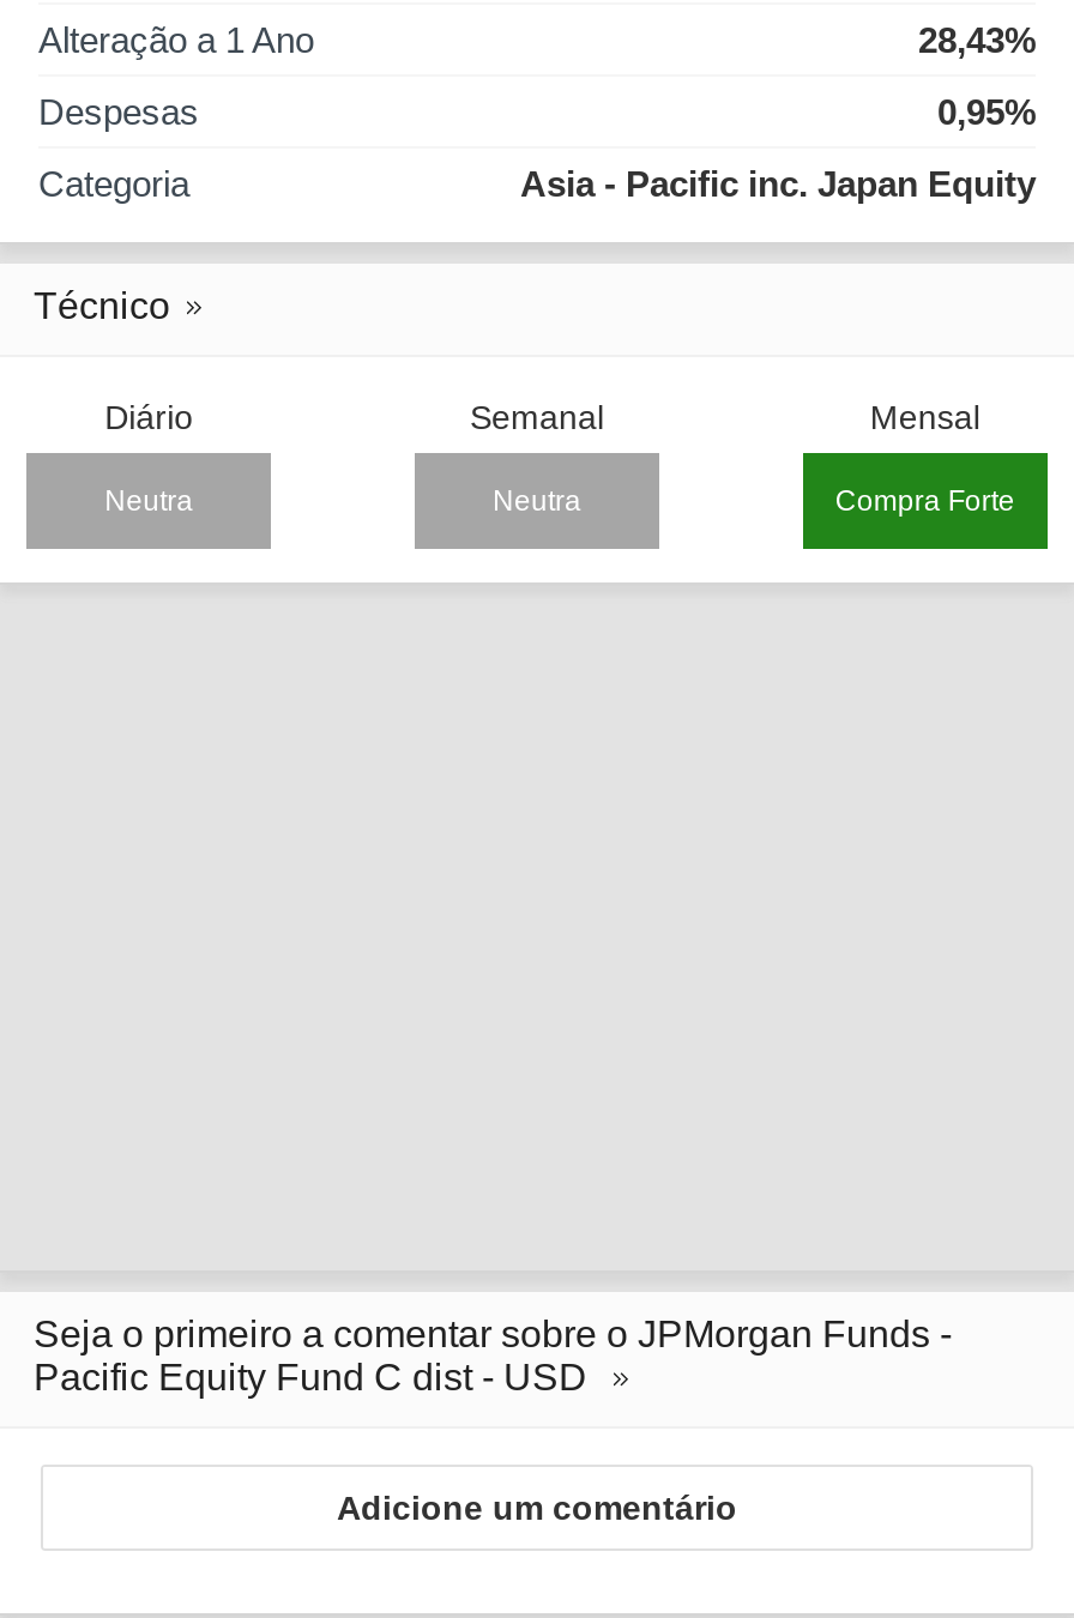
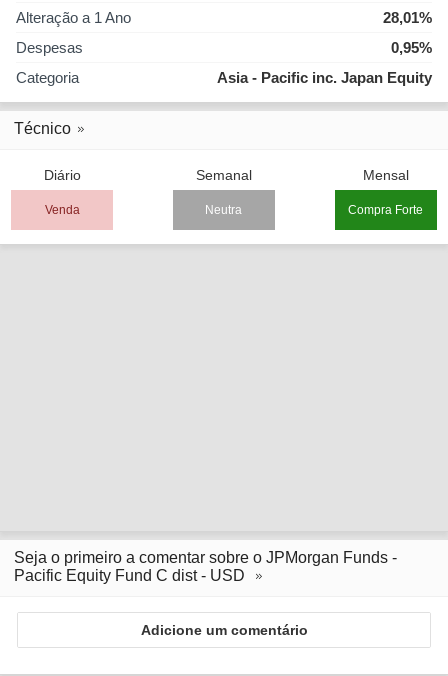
[918,19,1036,60] 28,43% -> [383,9,432,26] 28,01%
[105,484,193,518] Neutra -> [45,203,80,217] Venda

